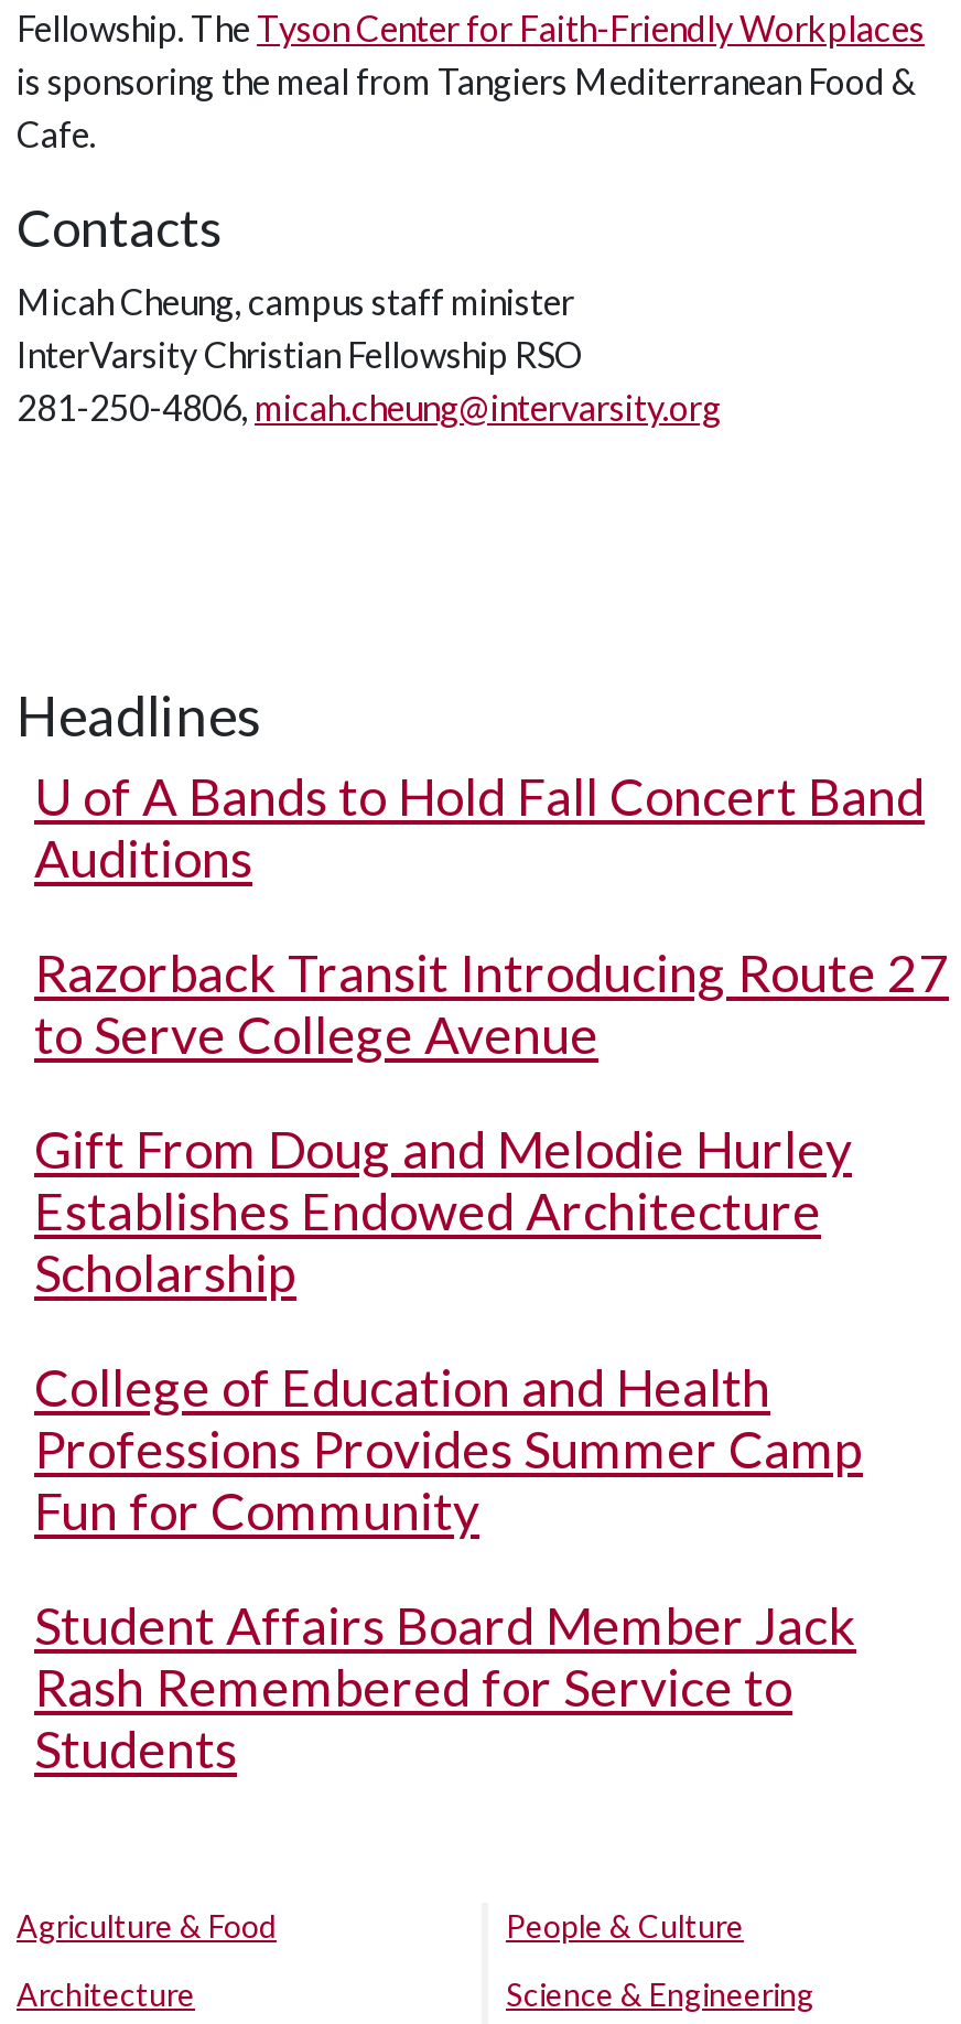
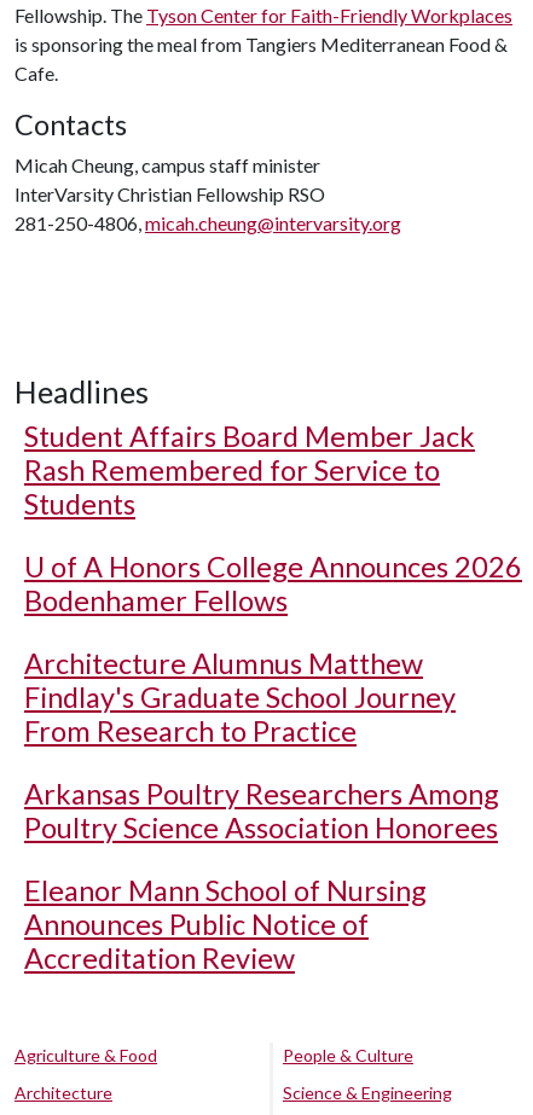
[34,765,949,1541] U of A Bands to Hold Fall Concert Band | Auditions | Razorback Transit Introducing Route 27 | to Serve College Avenue | Gift From Doug and Melodie Hurley | Establishes Endowed Architecture | Scholarship | College of Education and Health | Professions Provides Summer Camp | Fun for Community -> none
moved [34,1594,856,1779] -> [24,419,475,521]: Student Affairs Board Member Jack | Rash Remembered for Service to | Students
none -> [24,550,522,975] U of A Honors College Announces 2026 | Bodenhamer Fellows | Architecture Alumnus Matthew | Findlay's Graduate School Journey | From Research to Practice | Arkansas Poultry Researchers Among | Poultry Science Association Honorees | Eleanor Mann School of Nursing | Announces Public Notice of | Accreditation Review

